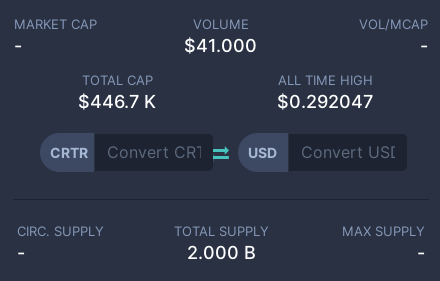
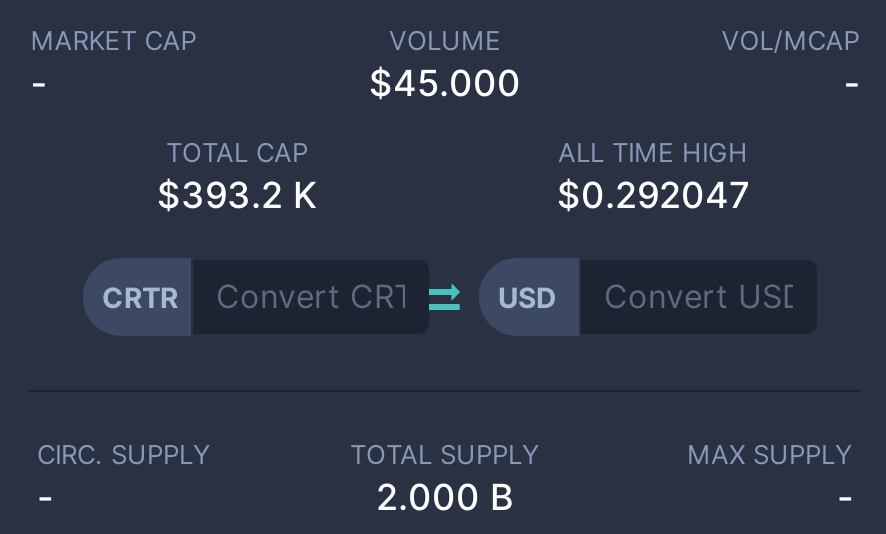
[184,35,257,56] $41.000 -> [369,62,521,104] $45.000
[78,91,156,112] $446.7 K -> [157,174,317,216] $393.2 K

